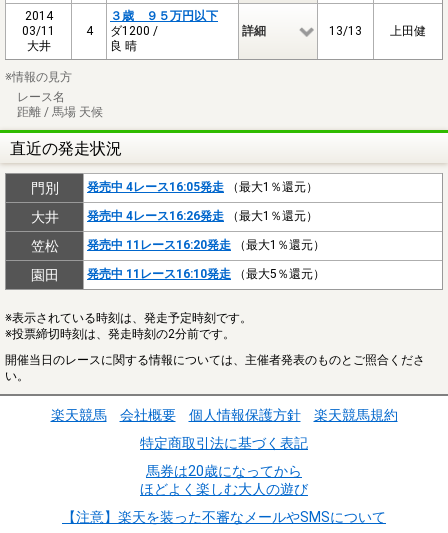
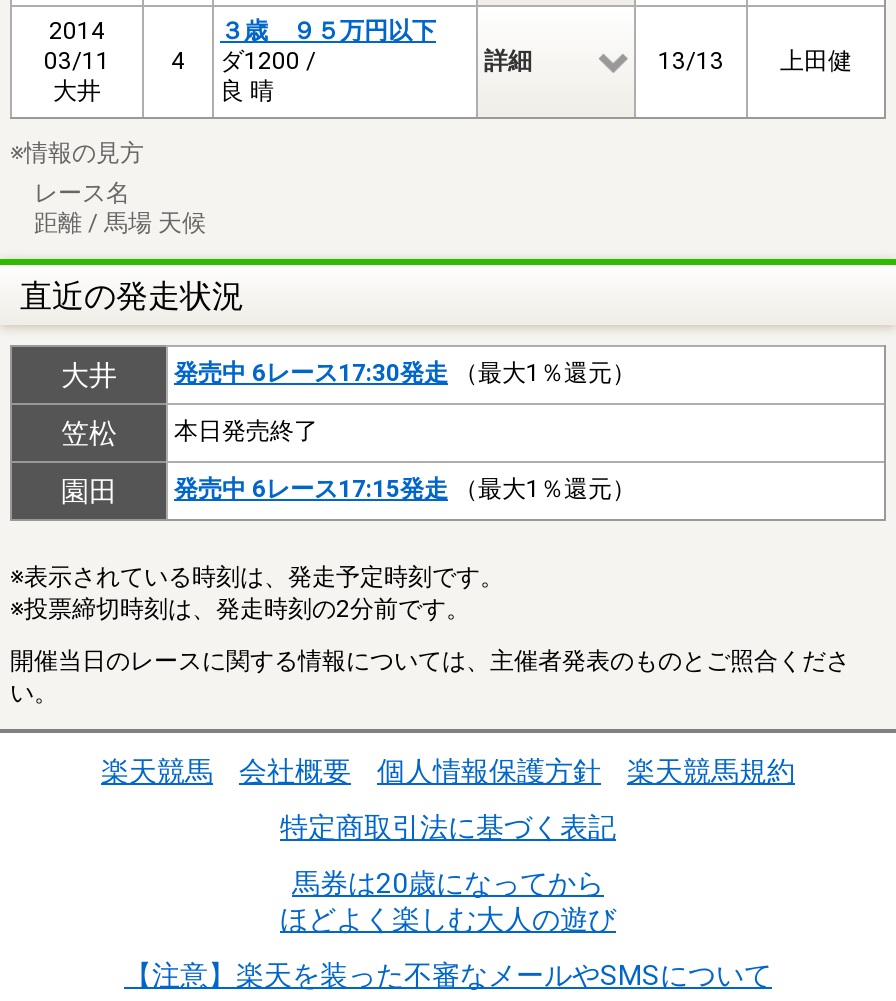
[30,180,318,196] 門別 | 発売中 4レース16:05発走（最大1％還元） -> none
[87,209,318,223] 発売中 4レース16:26発走（最大1％還元） -> [174,359,636,387] 発売中 6レース17:30発走（最大1％還元）
[87,238,325,252] 発売中 11レース16:20発走（最大1％還元） -> [174,417,318,445] 本日発売終了
[87,267,325,281] 発売中 11レース16:10発走（最大5％還元） -> [174,475,636,503] 発売中 6レース17:15発走（最大1％還元）

